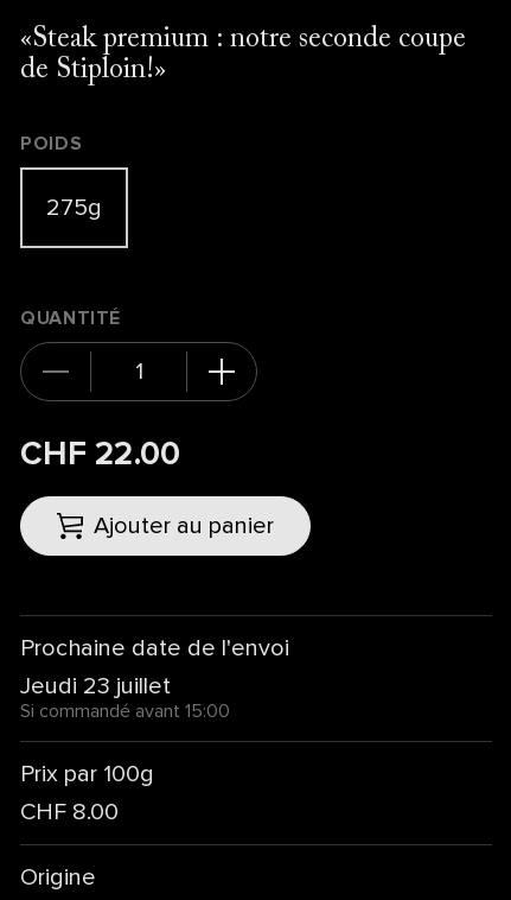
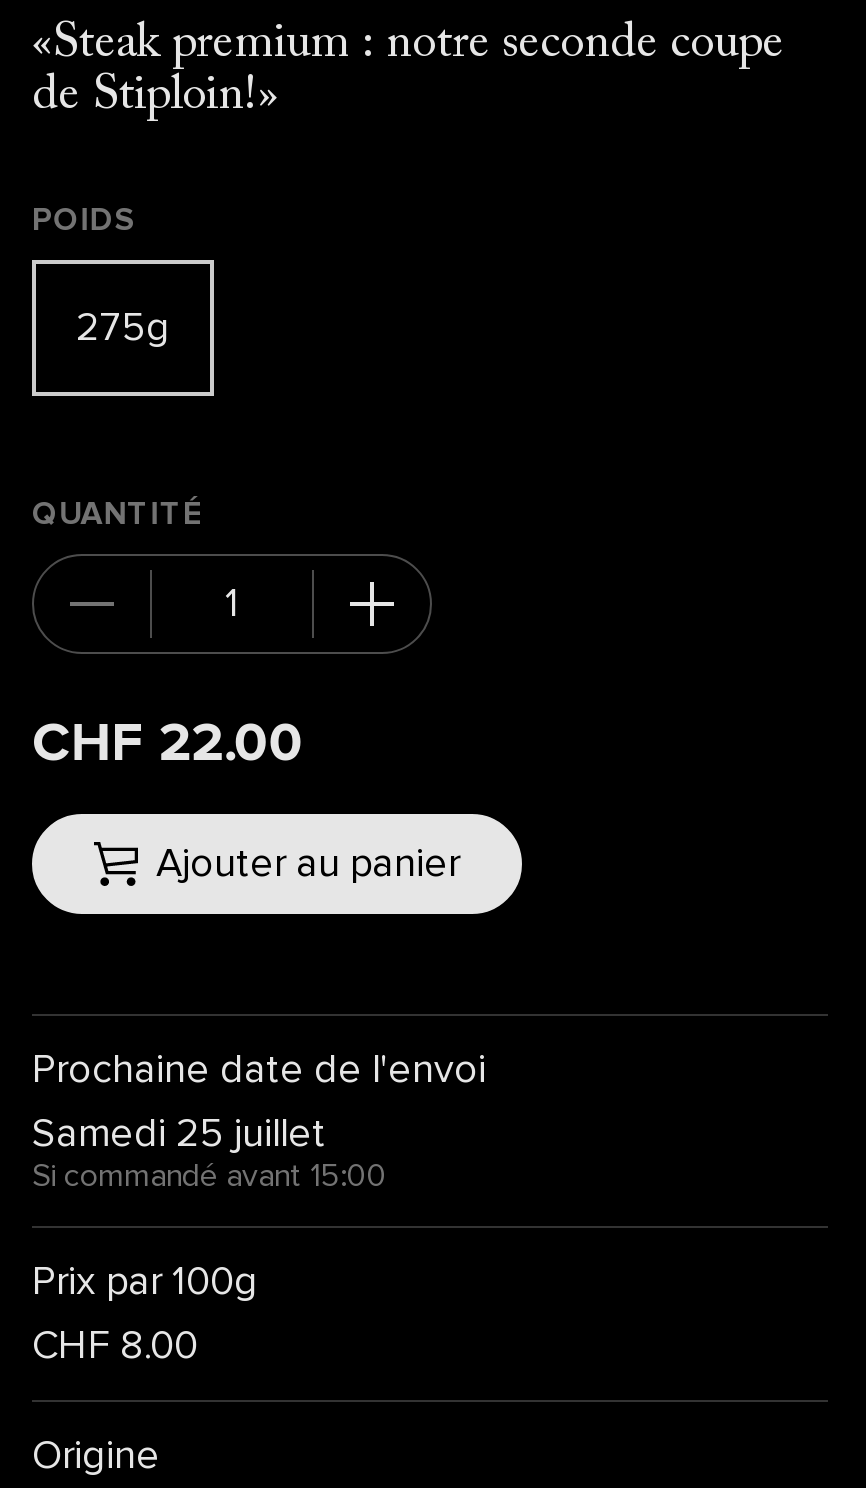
[20,675,171,699] Jeudi 23 juillet -> [32,1115,326,1155] Samedi 25 juillet

